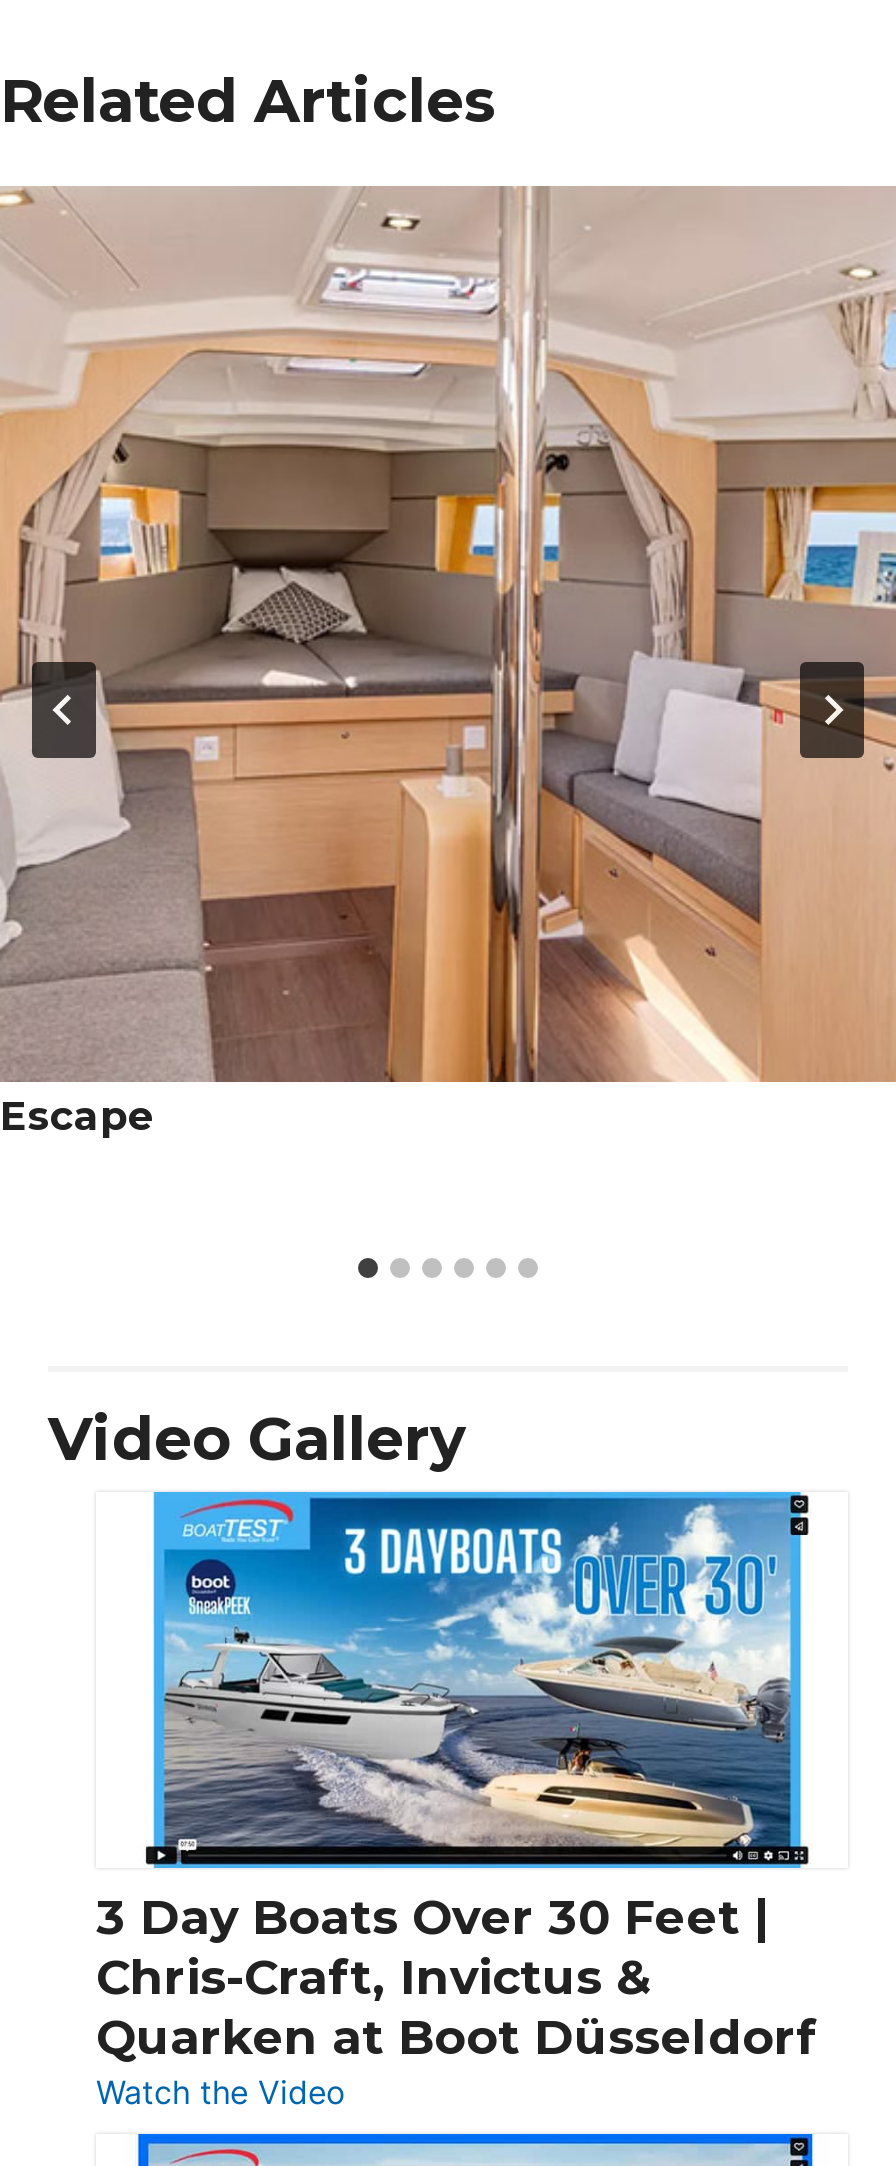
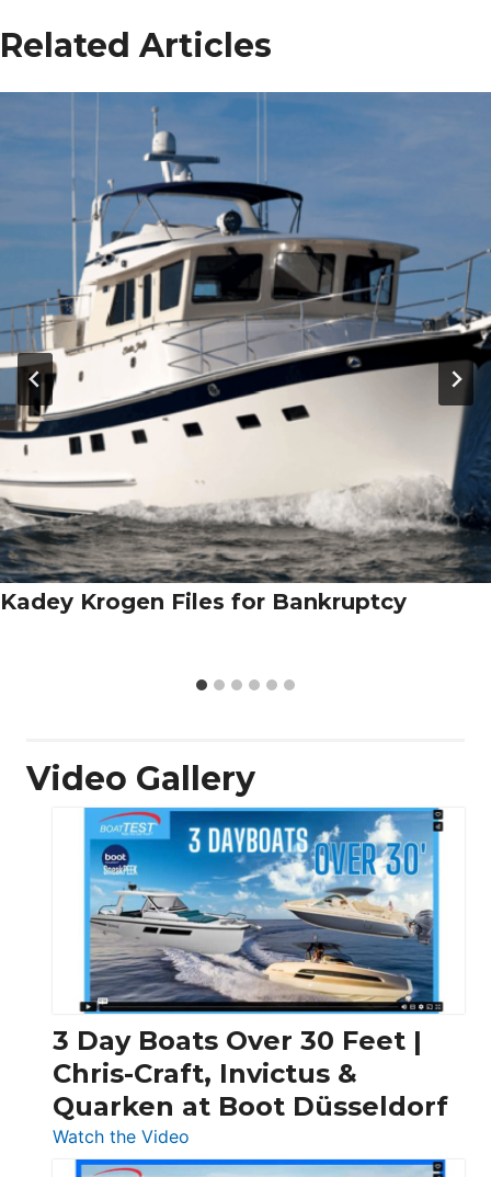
[0,186,890,1140] [image] | Escape -> [0,91,488,615] [image] | Kadey Krogen Files for Bankruptcy

